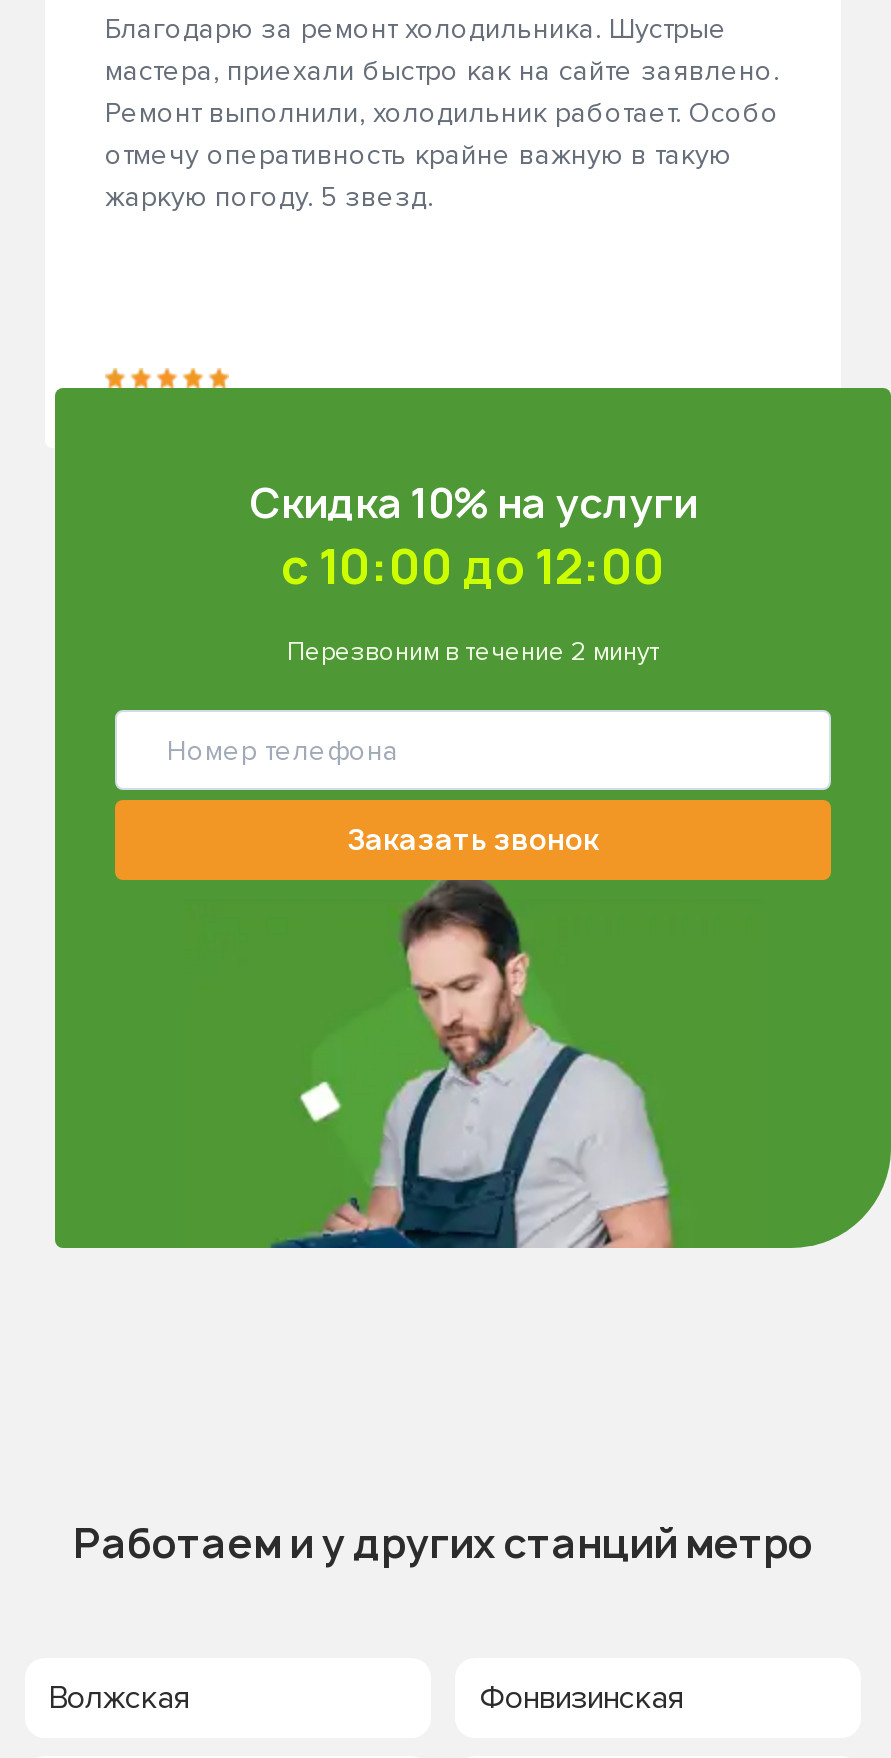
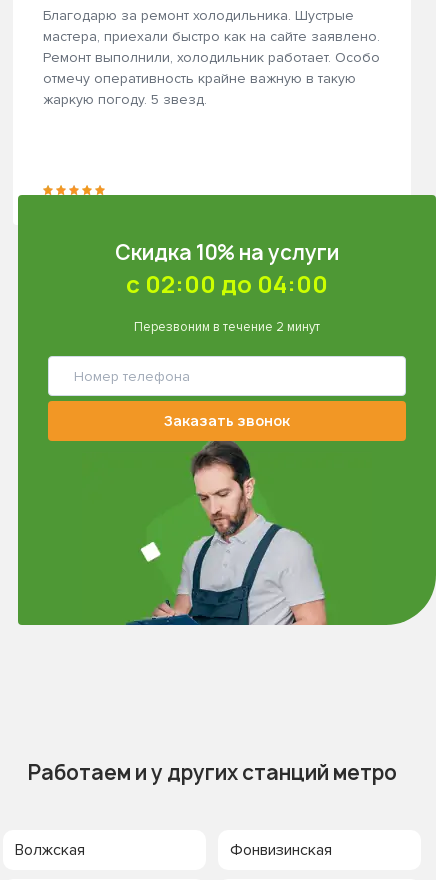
[281,533,665,599] с 10:00 до 12:00 -> [126,267,328,300] с 02:00 до 04:00

